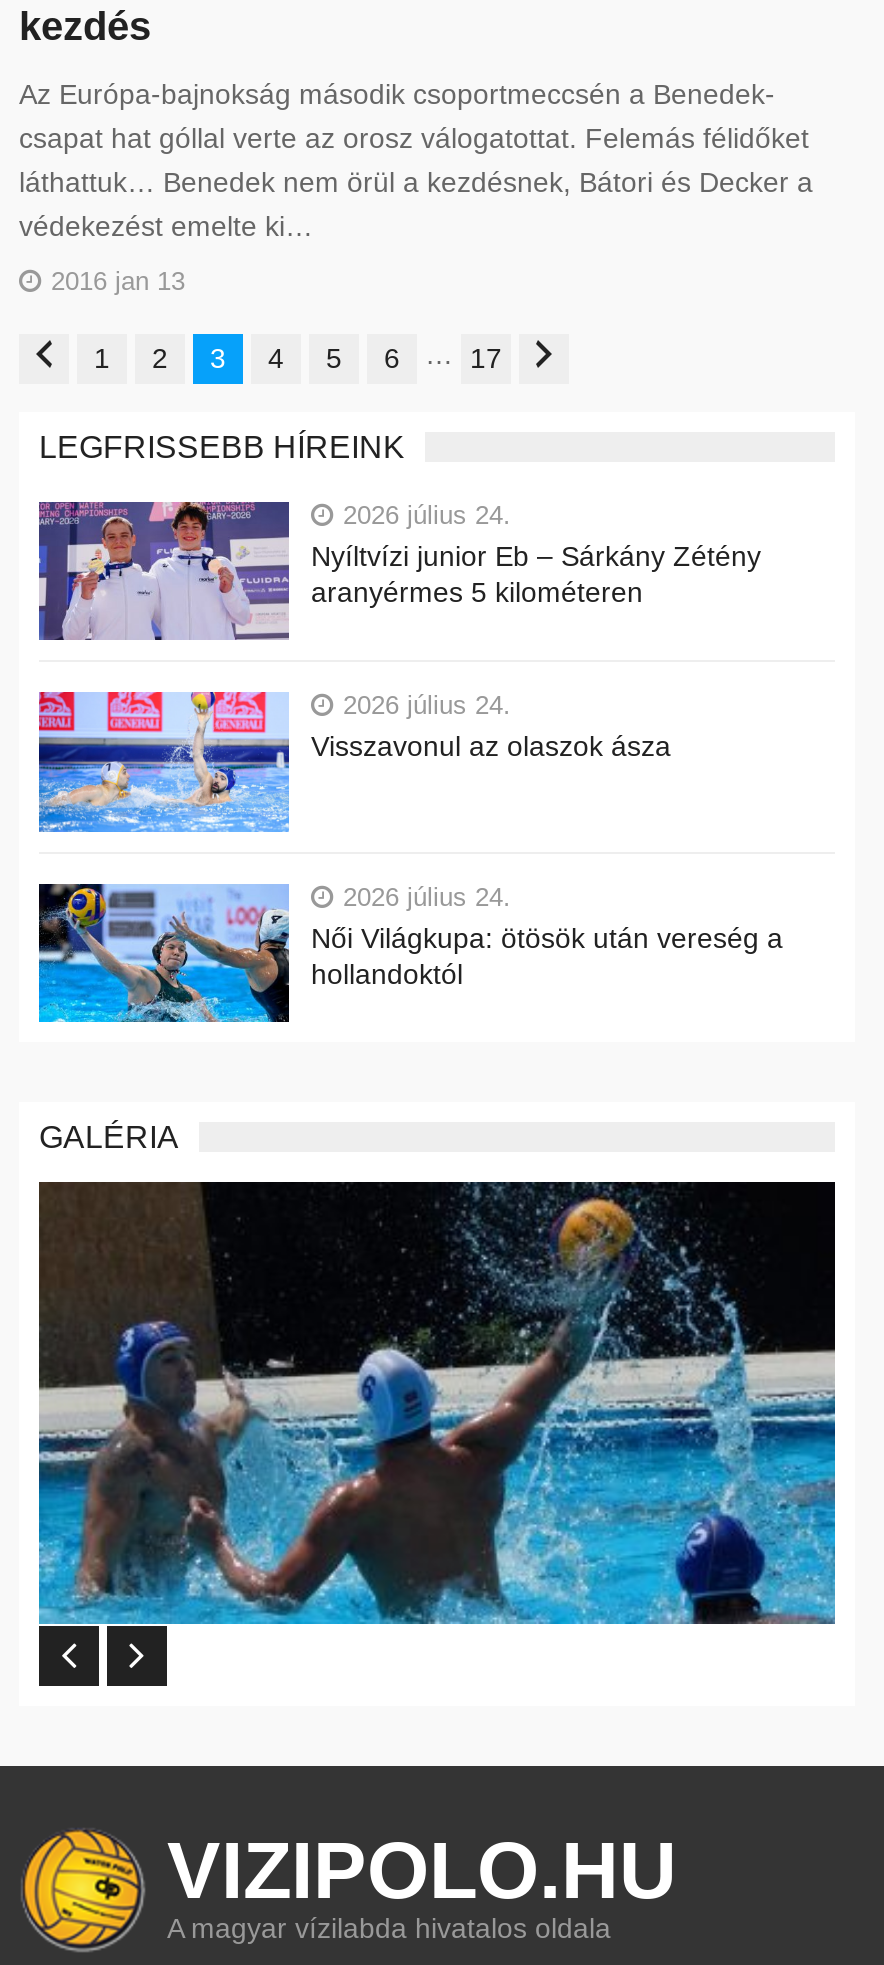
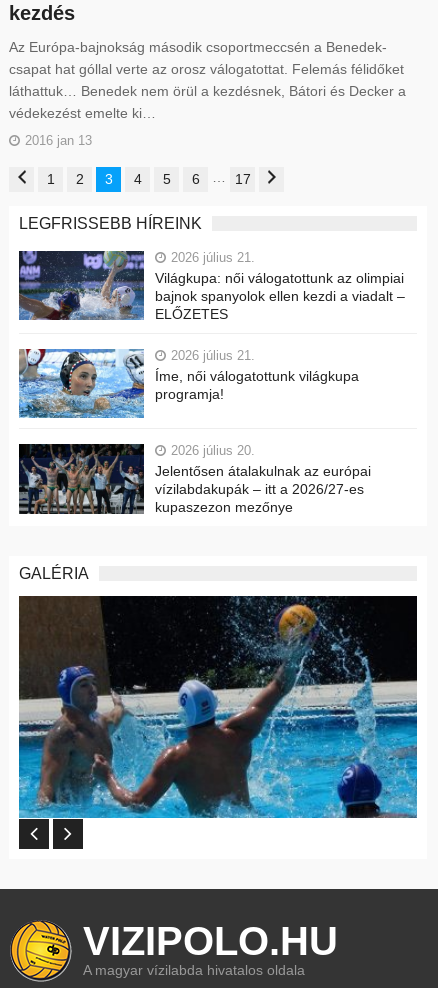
[37,500,761,640] [image] | 2026 július 24. | Nyíltvízi junior Eb – Sárkány Zétény | aranyérmes 5 kilométeren -> [18,250,405,322] [image] | 2026 július 21. | Világkupa: női válogatottunk az olimpiai | bajnok spanyolok ellen kezdi a viadalt – | ELŐZETES
[39,690,671,834] [image] | 2026 július 24. | Visszavonul az olaszok ásza -> [19,348,359,419] [image] | 2026 július 21. | Íme, női válogatottunk világkupa | programja!
[37,882,783,1024] [image] | 2026 július 24. | Női Világkupa: ötösök után vereség a | hollandoktól -> [18,443,371,515] [image] | 2026 július 20. | Jelentősen átalakulnak az európai | vízilabdakupák – itt a 2026/27-es | kupaszezon mezőnye

